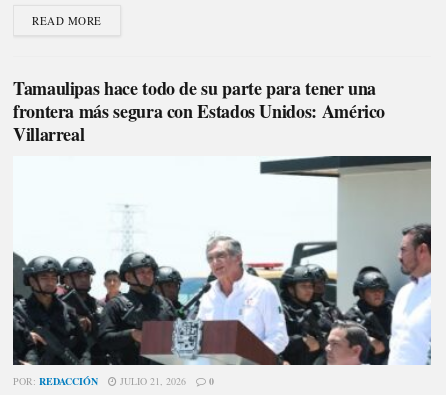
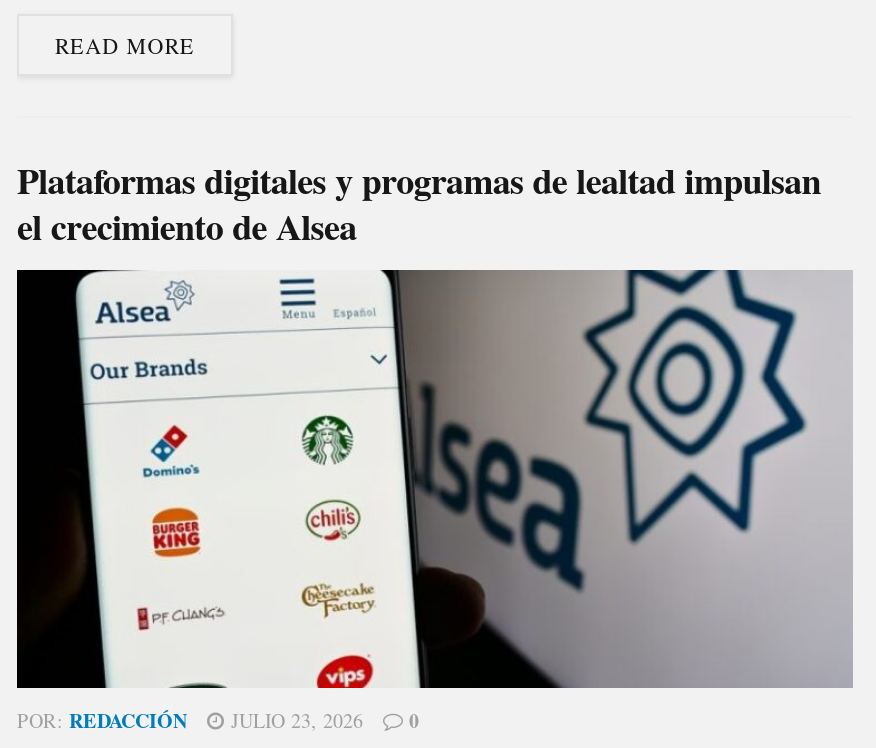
[13,75,385,147] Tamaulipas hace todo de su parte para tener una | frontera más segura con Estados Unidos: Américo | Villarreal -> [17,154,821,252] Plataformas digitales y programas de lealtad impulsan | el crecimiento de Alsea
[12,155,432,388] [image] | POR: REDACCIÓN JULIO 21, 2026 0 -> [15,268,853,734] [image] | POR: REDACCIÓN JULIO 23, 2026 0

